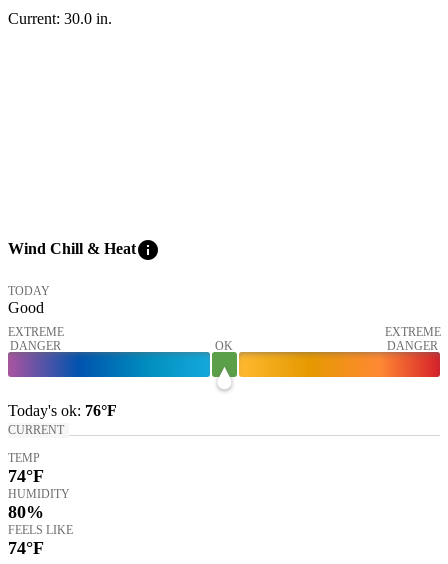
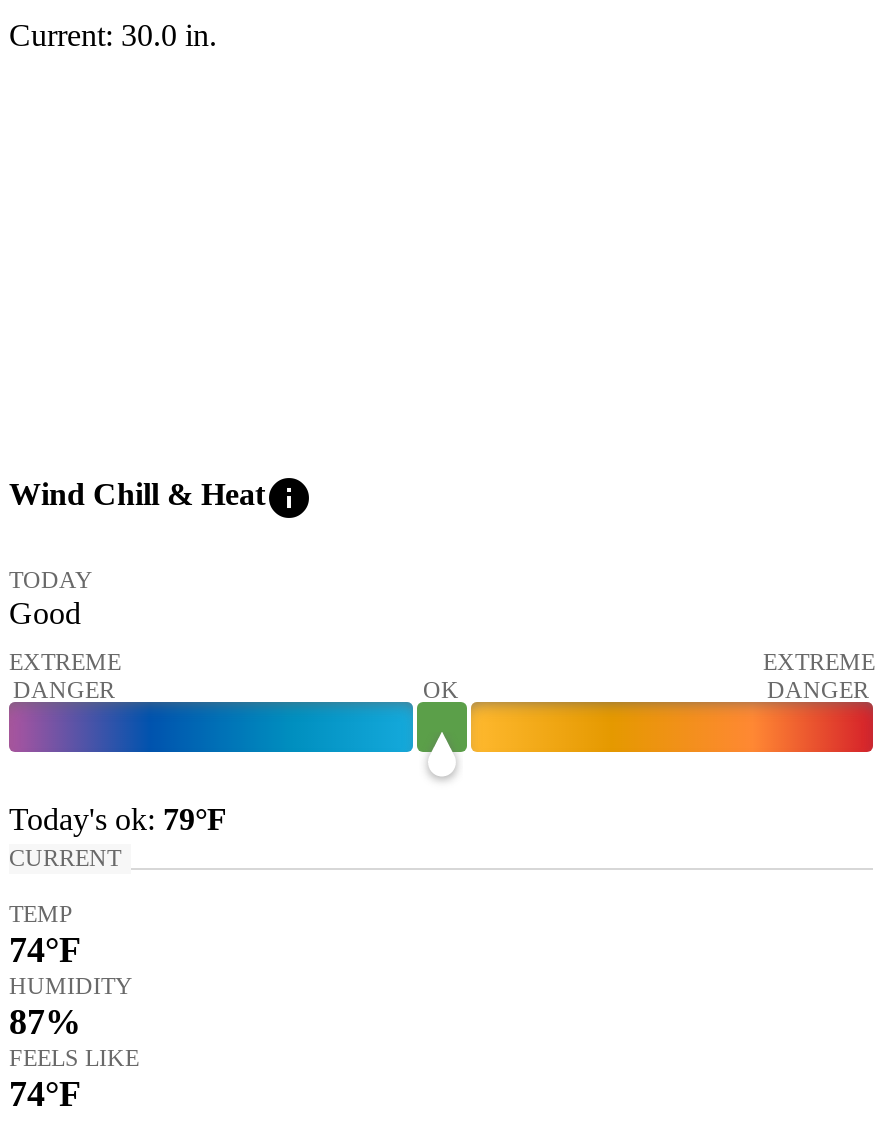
[8,401,117,418] Today's ok: 76°F -> [9,801,227,835] Today's ok: 79°F
[8,501,44,521] 80% -> [9,1001,81,1041] 87%

